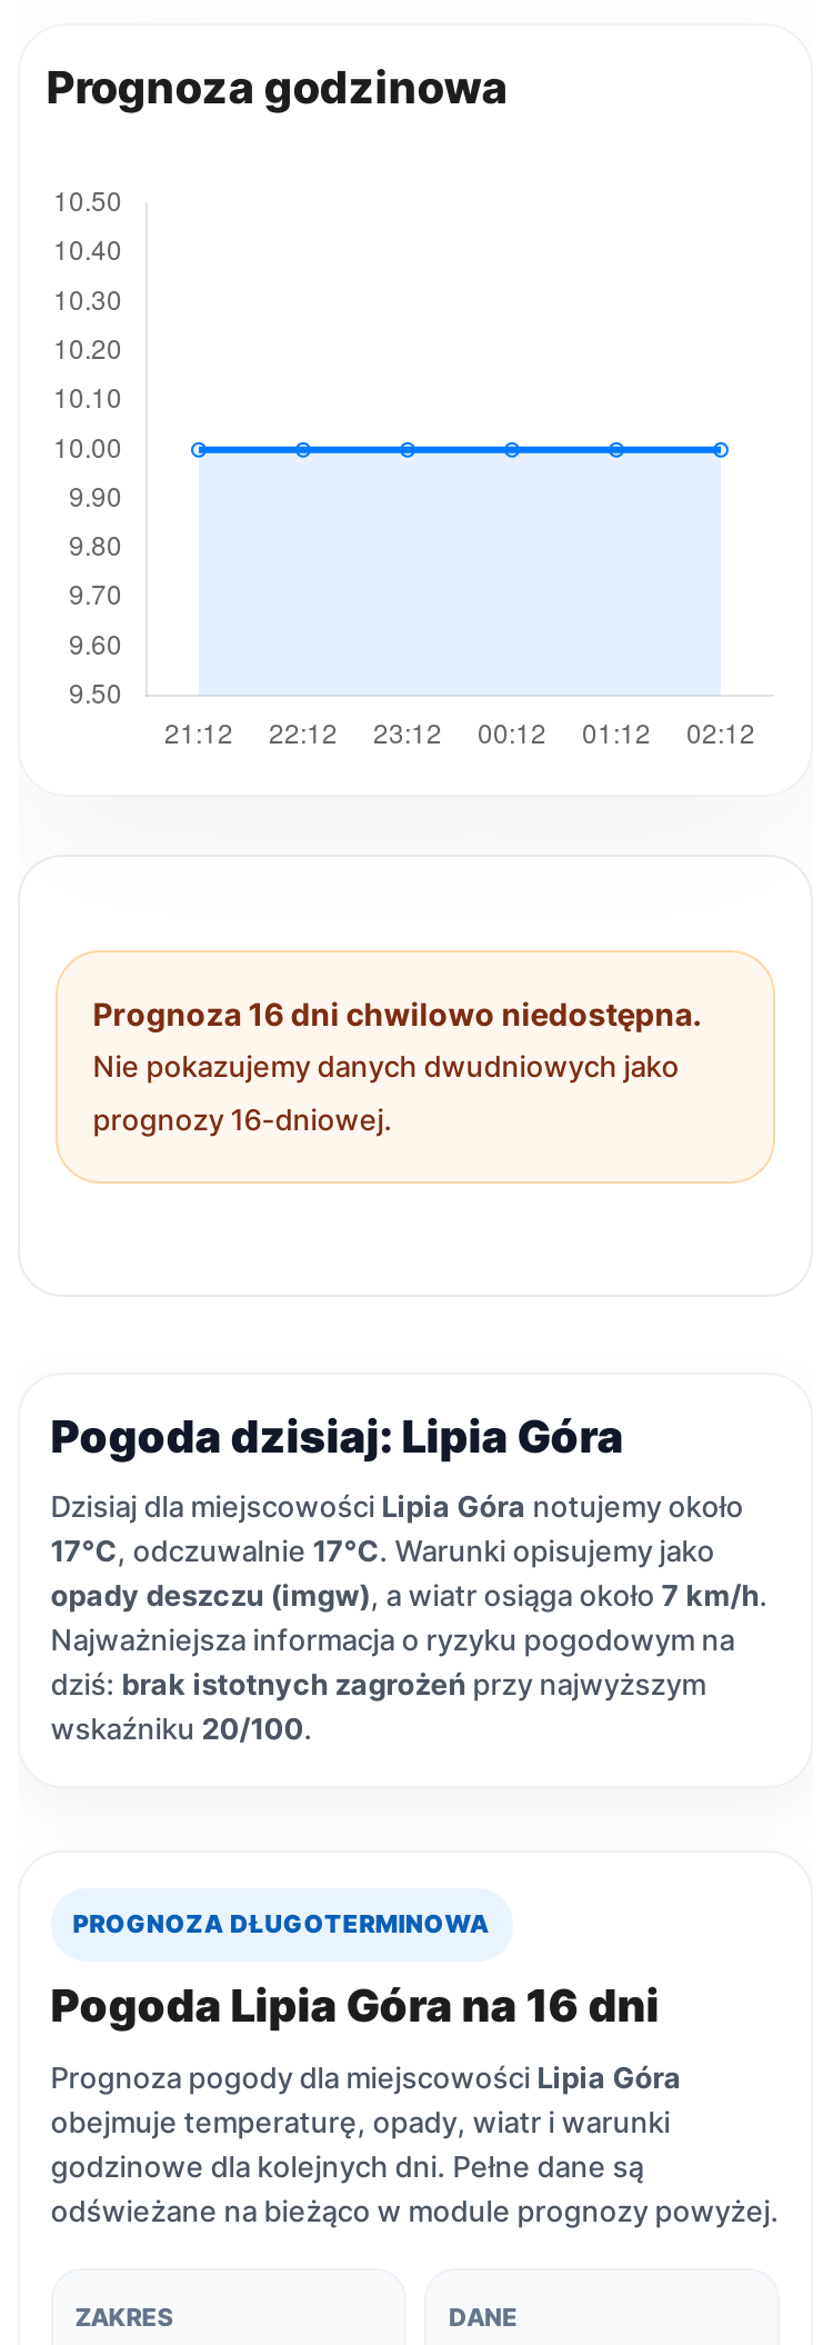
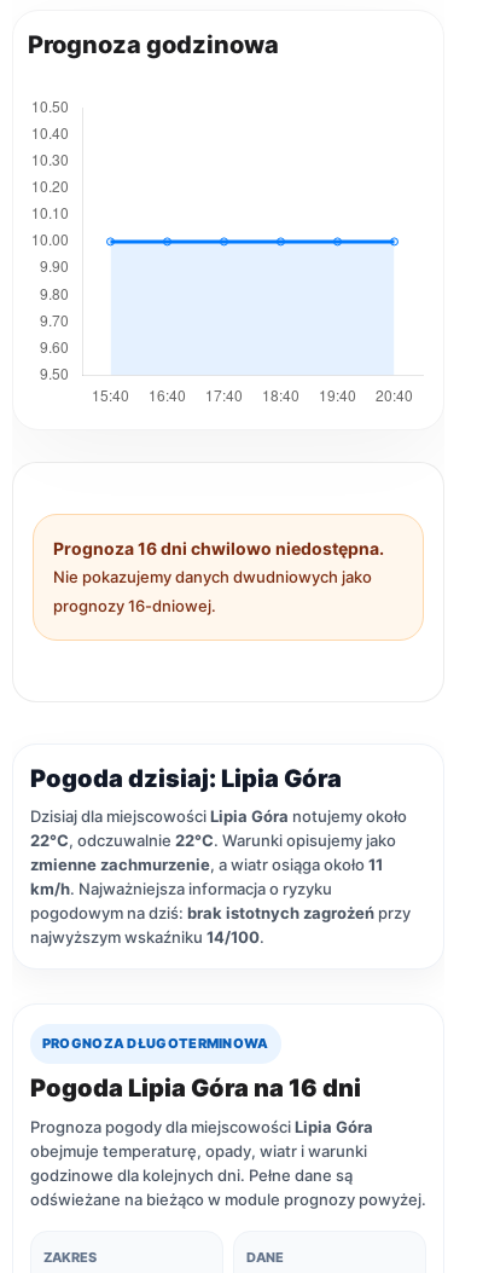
[51,1533,768,1746] 17°C, odczuwalnie 17°C. Warunki opisujemy jako | opady deszczu (imgw), a wiatr osiąga około 7 km/h. | Najważniejsza informacja o ryzyku pogodowym na | dziś: brak istotnych zagrożeń przy najwyższym | wskaźniku 20/100. -> [30,831,410,947] 22°C, odczuwalnie 22°C. Warunki opisujemy jako | zmienne zachmurzenie, a wiatr osiąga około 11 | km/h. Najważniejsza informacja o ryzyku | pogodowym na dziś: brak istotnych zagrożeń przy | najwyższym wskaźniku 14/100.

